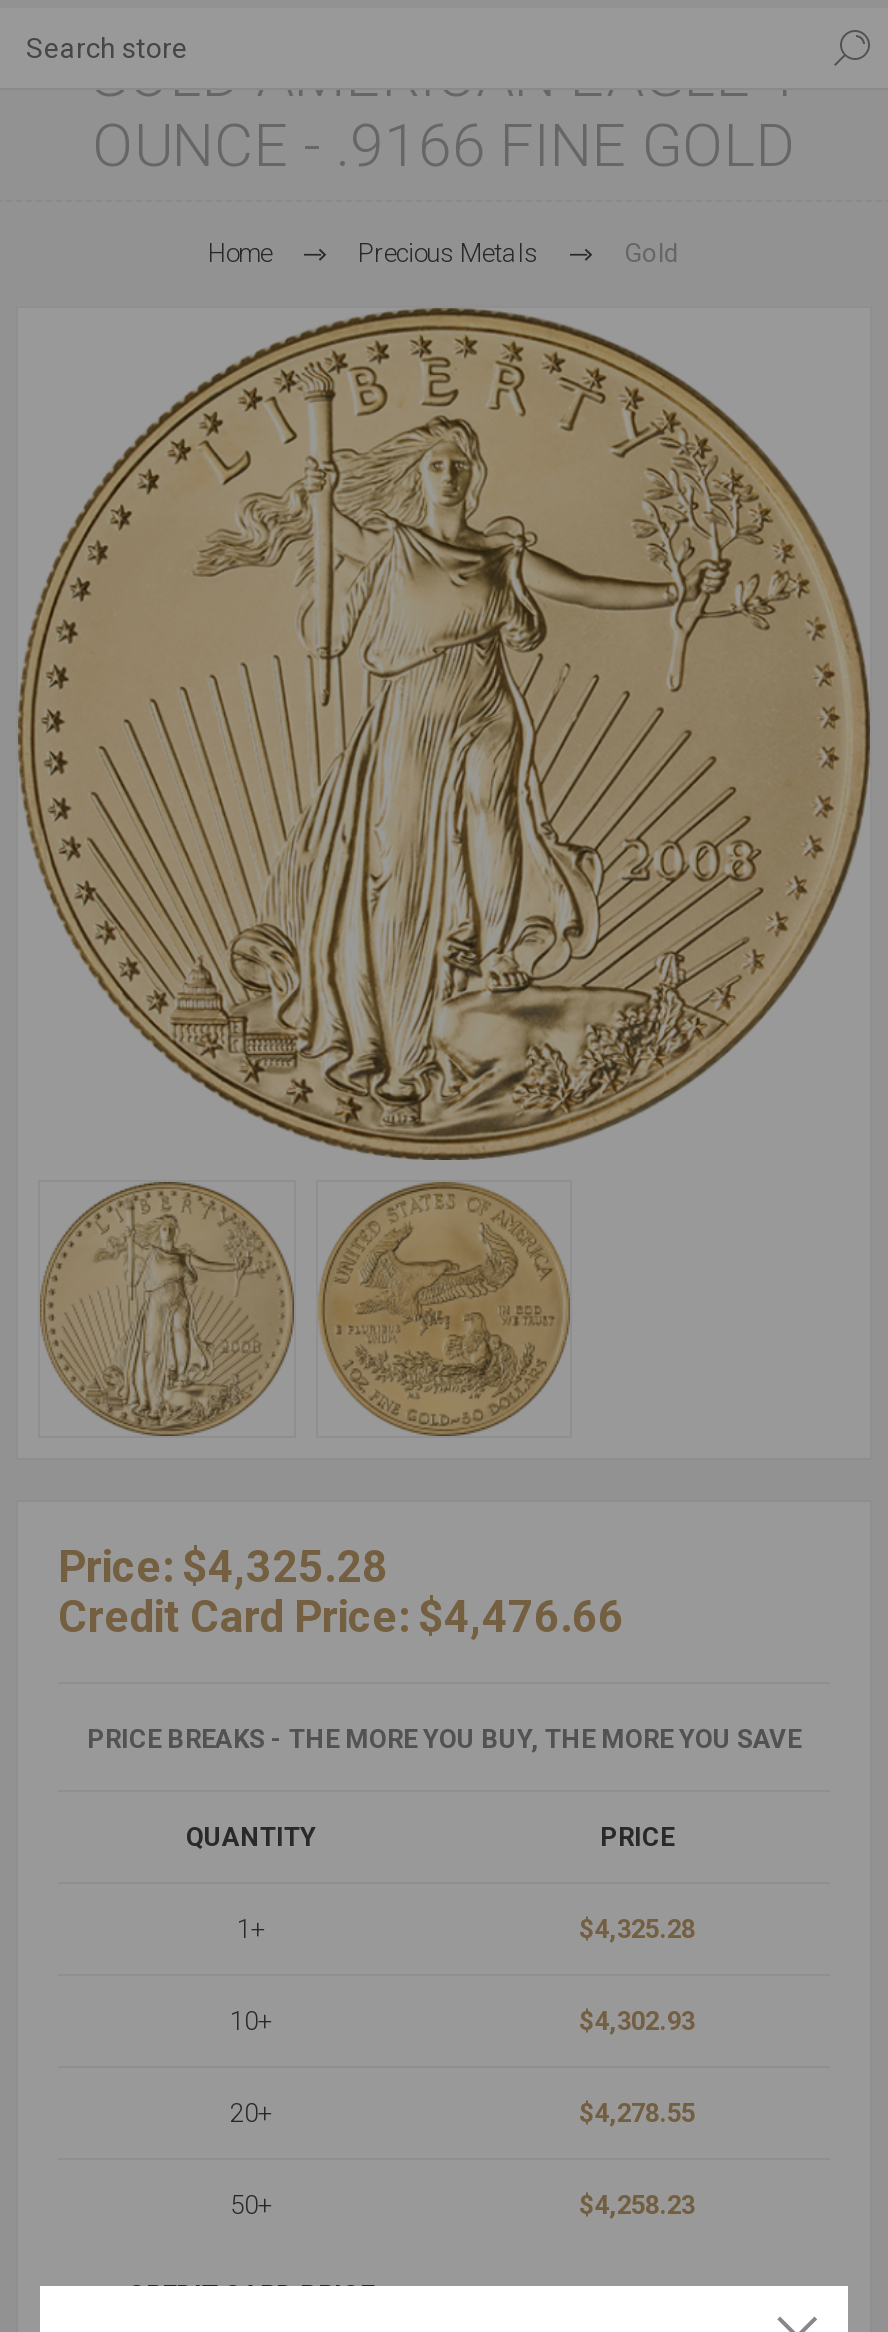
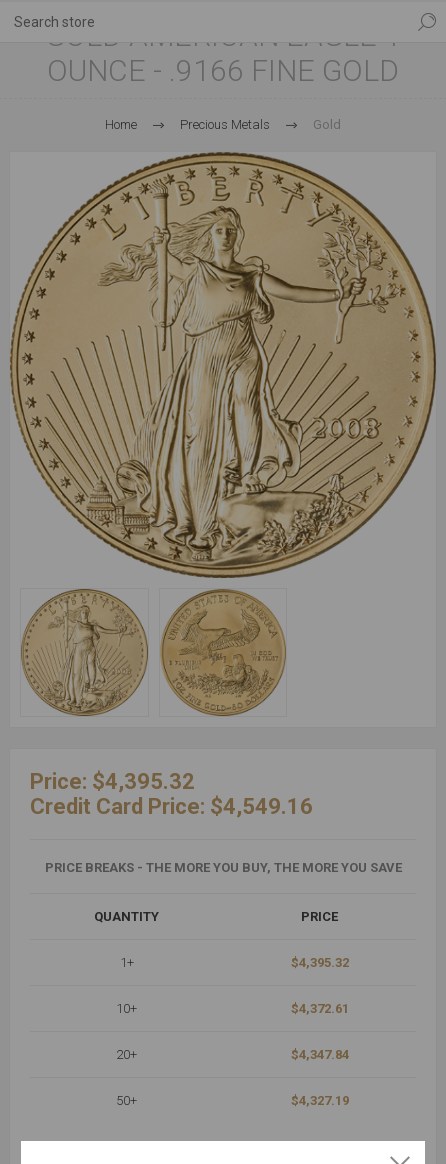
[58,1541,388,1591] Price: $4,325.28 -> [30,769,195,794] Price: $4,395.32
[58,1591,624,1641] Credit Card Price: $4,476.66 -> [30,794,313,819] Credit Card Price: $4,549.16
[579,1913,695,1943] $4,325.28 -> [290,955,348,970] $4,395.32
[579,2005,695,2035] $4,302.93 -> [290,1001,348,1016] $4,372.61
[579,2097,695,2127] $4,278.55 -> [290,1047,348,1062] $4,347.84
[579,2189,695,2219] $4,258.23 -> [290,1093,348,1108] $4,327.19

